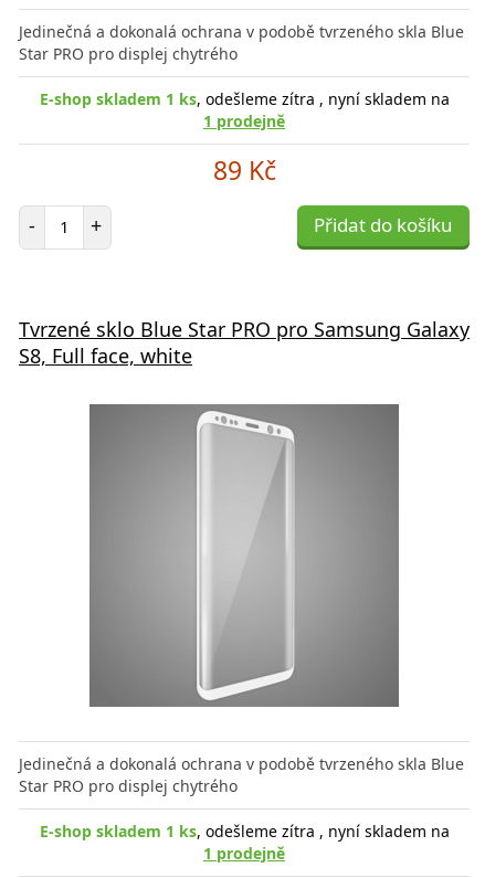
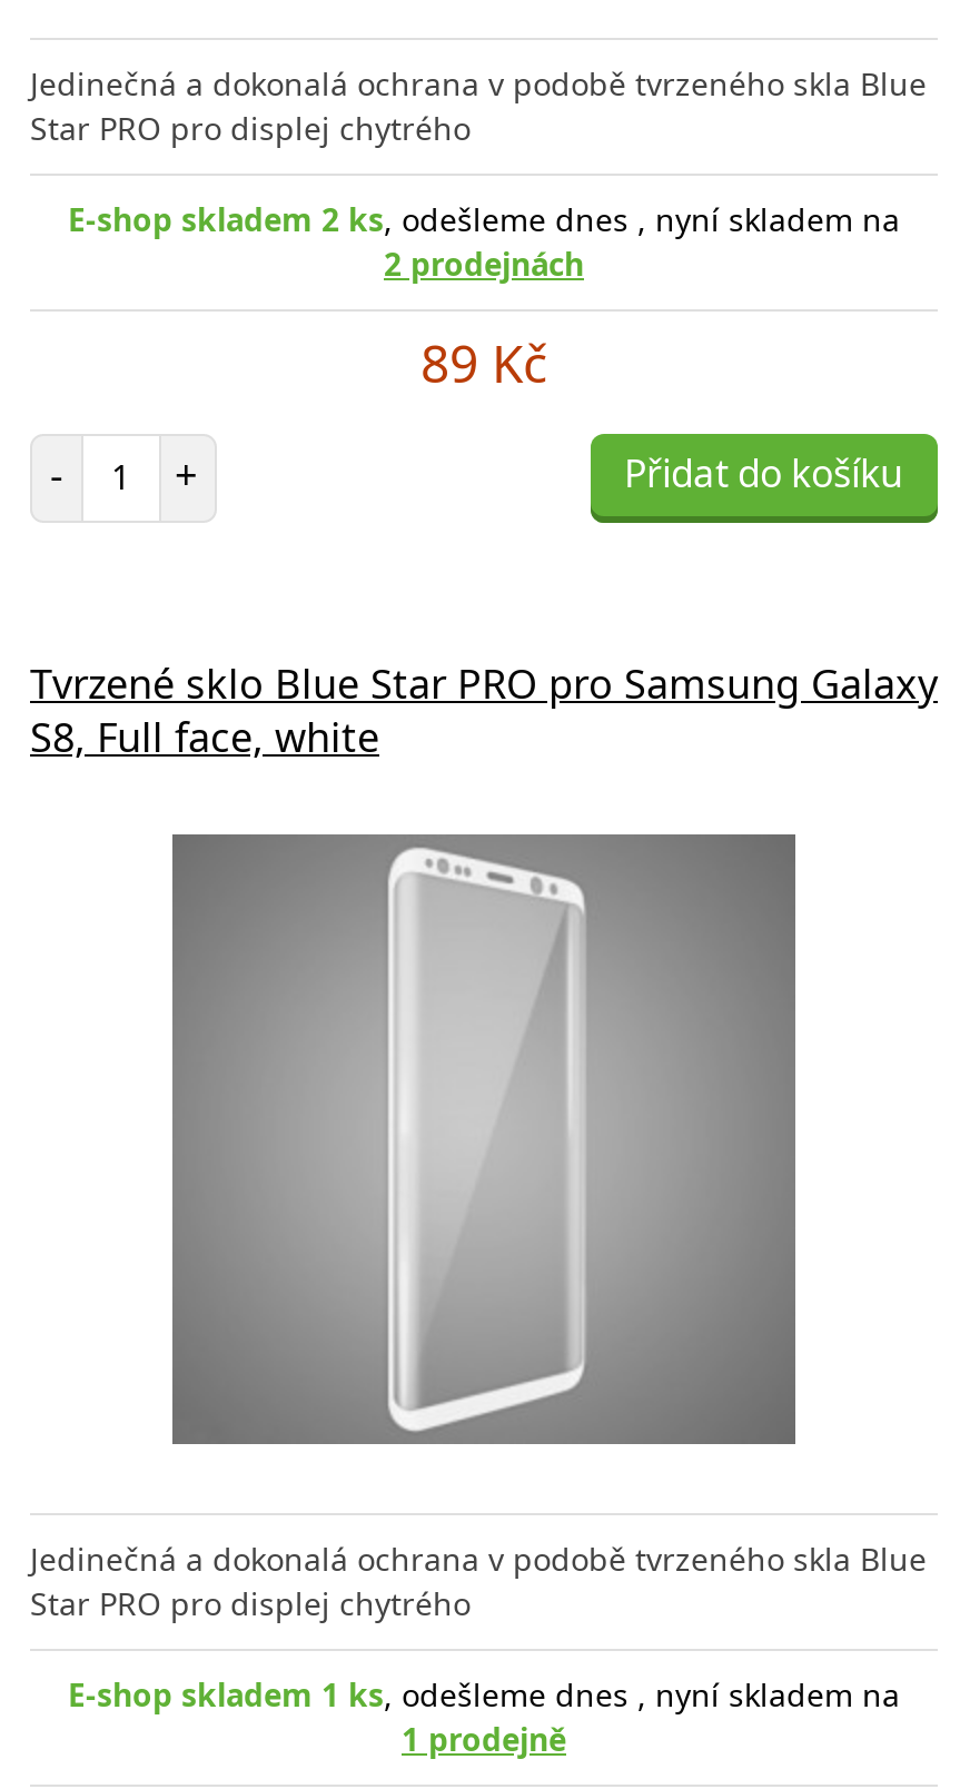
[39,88,449,131] E-shop skladem 1 ks, odešleme zítra , nyní skladem na | 1 prodejně -> [68,197,900,284] E-shop skladem 2 ks, odešleme dnes , nyní skladem na | 2 prodejnách
[39,820,449,841] E-shop skladem 1 ks, odešleme zítra , nyní skladem na -> [68,1672,900,1714] E-shop skladem 1 ks, odešleme dnes , nyní skladem na

